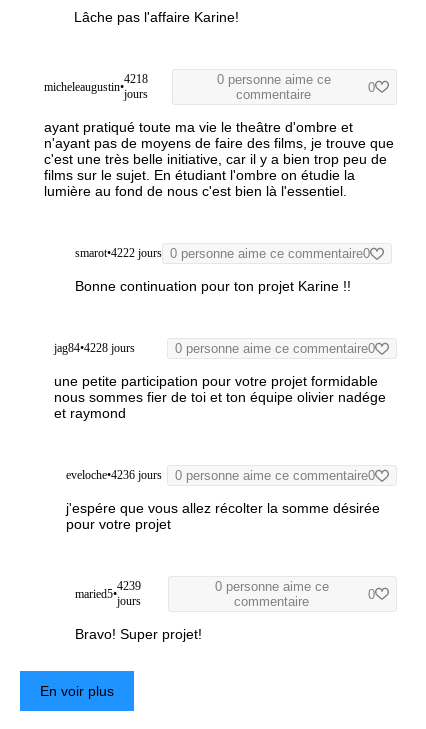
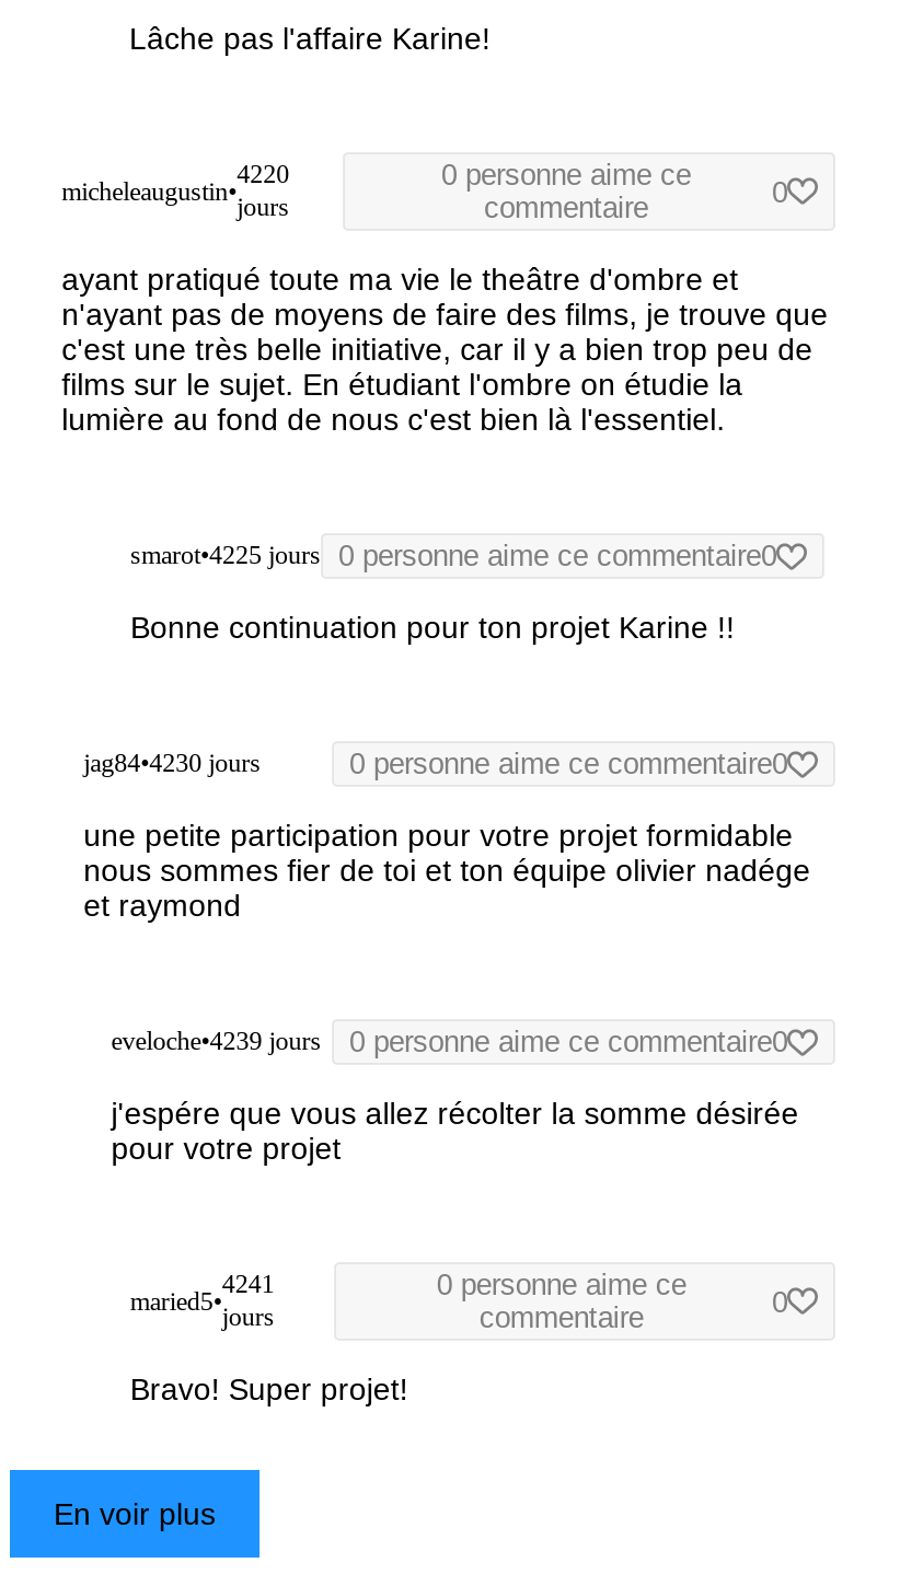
[124,72,148,86] 4218 -> [237,159,289,190] 4220
[75,246,370,261] smarot•4222 jours 0 personne aime ce commentaire0 -> [130,540,776,573] smarot•4225 jours 0 personne aime ce commentaire0
[54,341,135,355] jag84•4228 jours -> [84,748,261,778] jag84•4230 jours
[66,468,162,482] eveloche•4236 jours -> [111,1026,321,1056] eveloche•4239 jours
[117,579,141,593] 4239 -> [222,1269,275,1299] 4241

